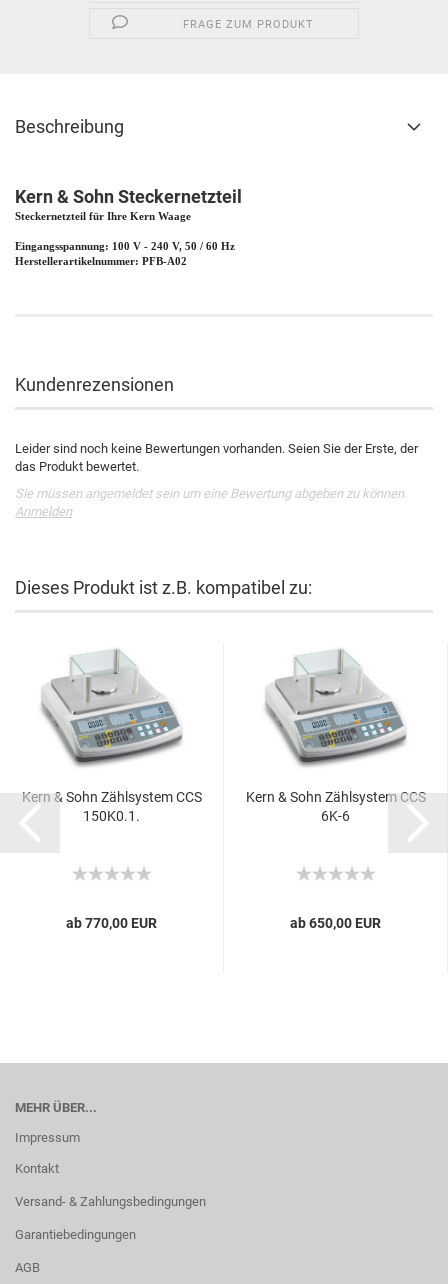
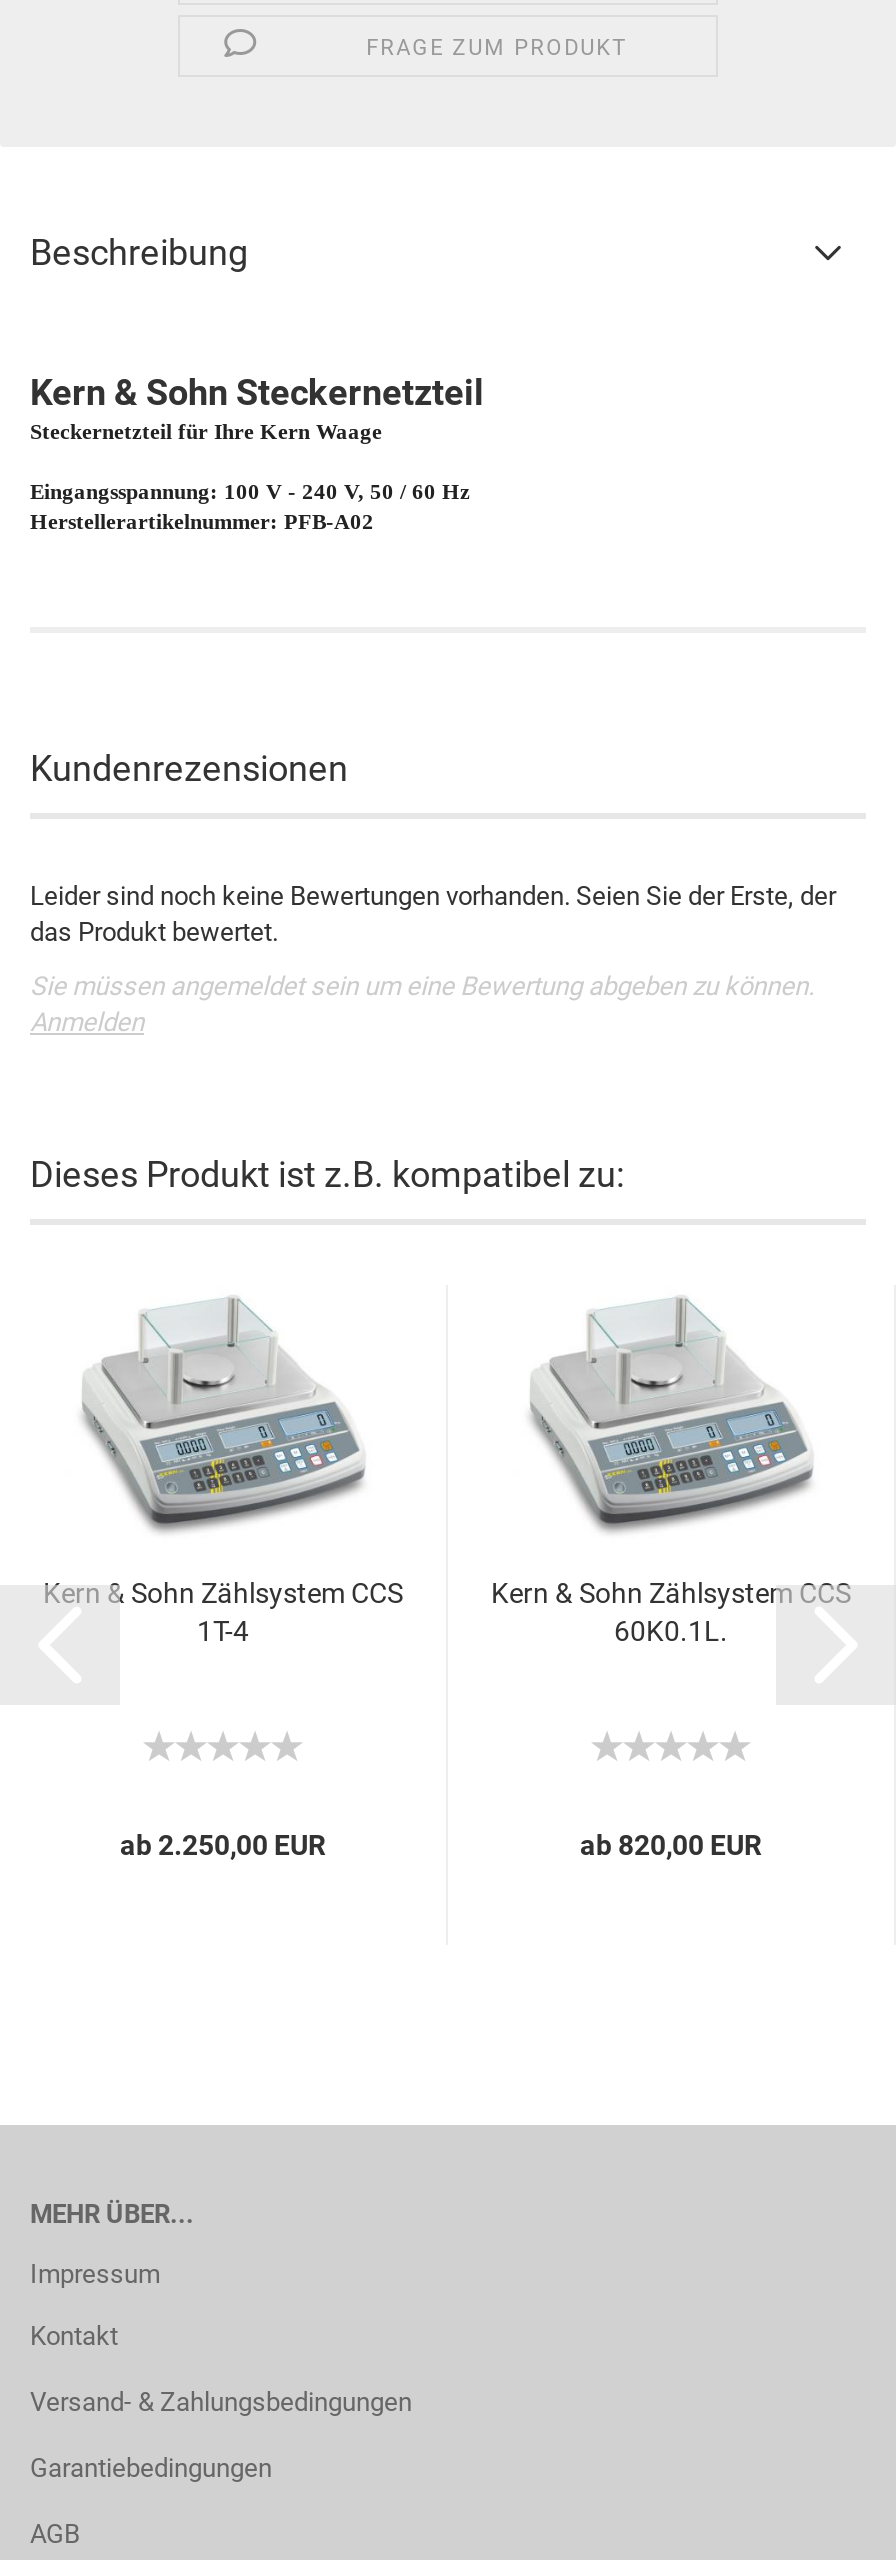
[83,808,140,824] 150K0.1. -> [197,1614,249,1646] 1T-4
[321,808,350,824] 6K-6 -> [614,1614,728,1646] 60K0.1L.
[66,915,157,931] ab 770,00 EUR -> [120,1828,326,1860] ab 2.250,00 EUR
[290,915,381,931] ab 650,00 EUR -> [580,1828,762,1860] ab 820,00 EUR

